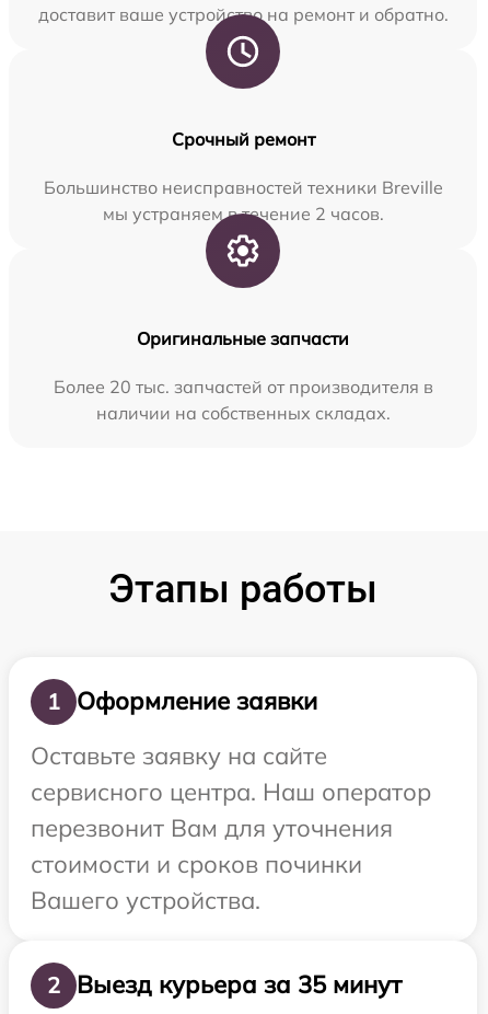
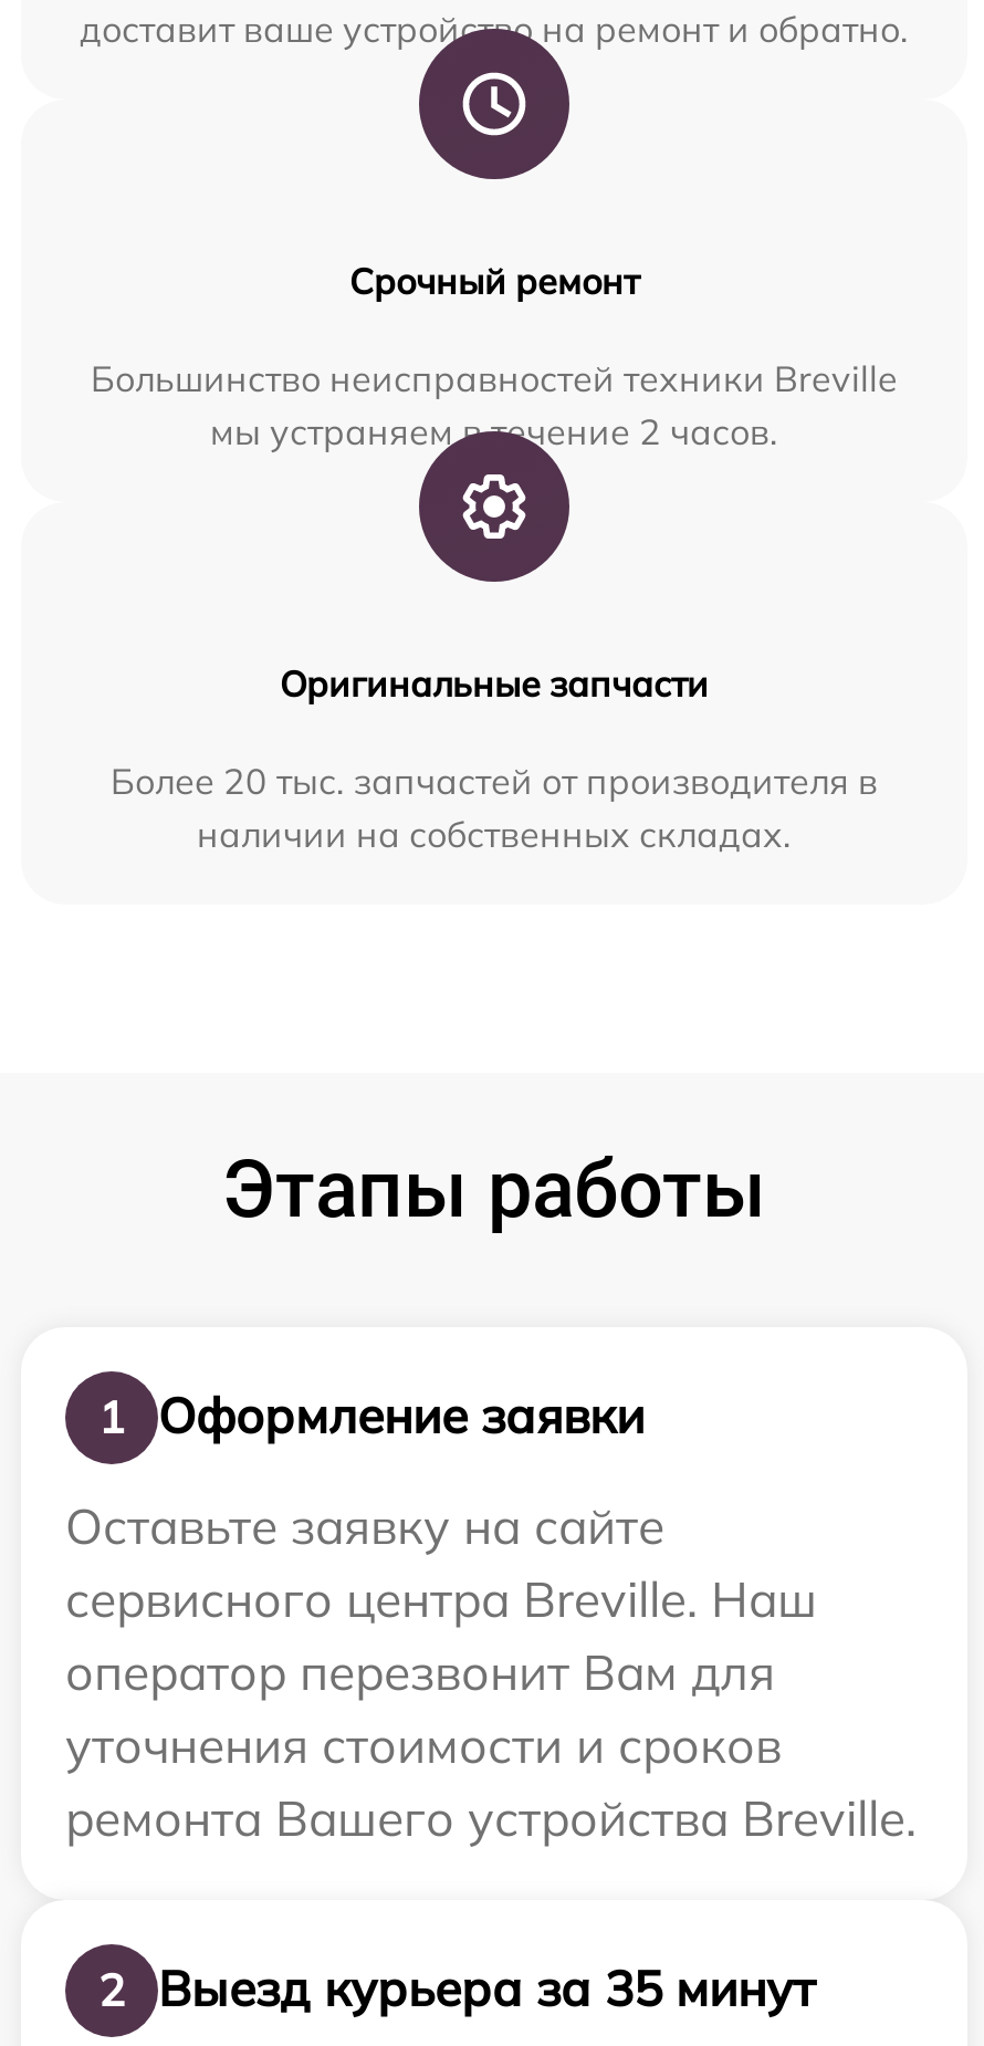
[31,776,431,915] сервисного центра. Наш оператор | перезвонит Вам для уточнения | стоимости и сроков починки | Вашего устройства. -> [65,1567,917,1848] сервисного центра Breville. Наш | оператор перезвонит Вам для | уточнения стоимости и сроков | ремонта Вашего устройства Breville.

